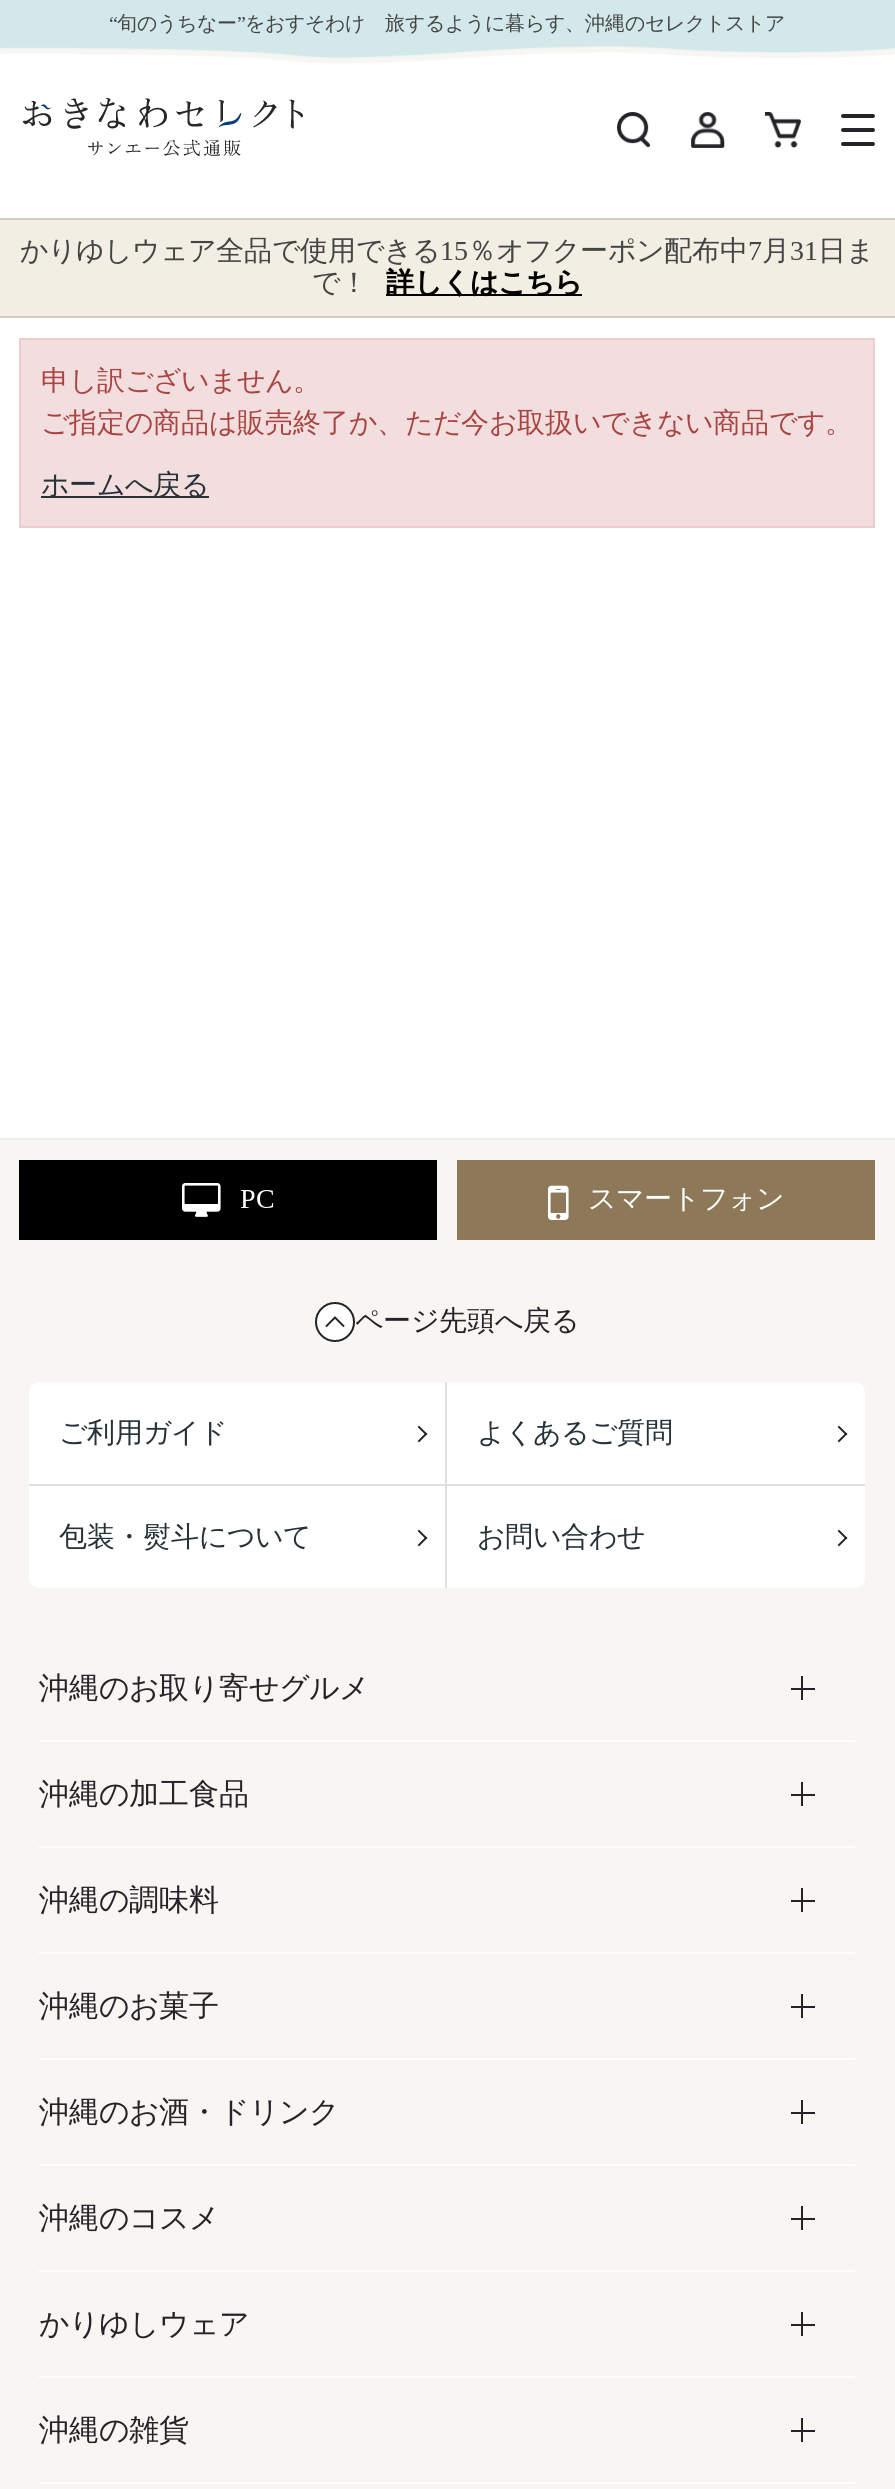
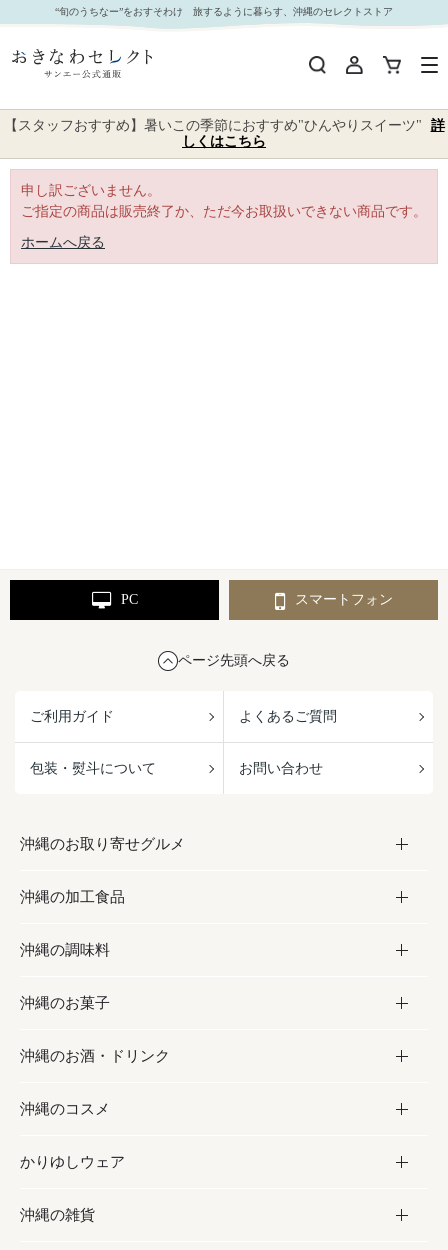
[20,236,874,298] かりゆしウェア全品で使用できる15％オフクーポン配布中7月31日ま | で！ 詳しくはこちら -> [3,118,444,149] 【スタッフおすすめ】暑いこの季節におすすめ"ひんやりスイーツ" 詳 | しくはこちら

